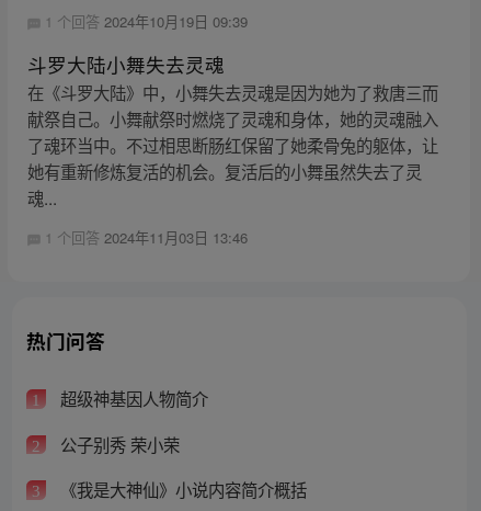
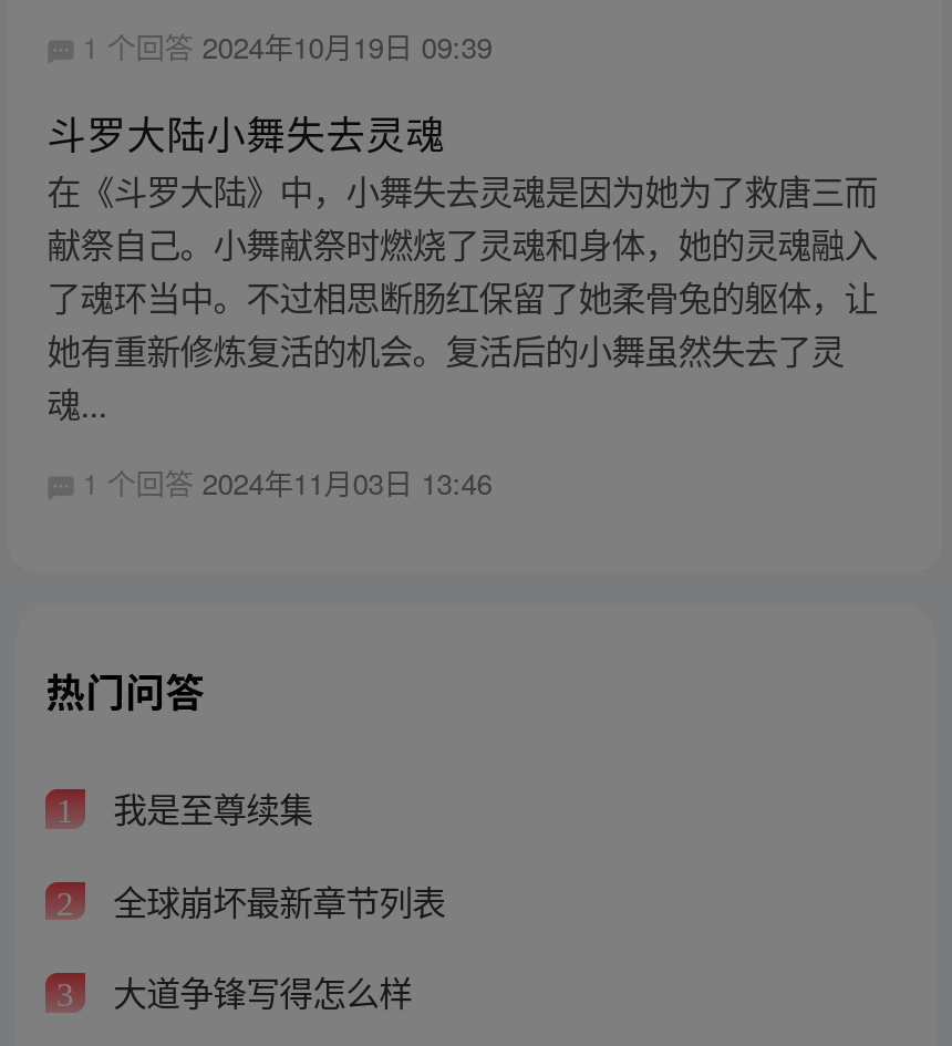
[55,386,208,410] 超级神基因人物简介 -> [104,783,312,831] 我是至尊续集
[55,432,179,456] 公子别秀 荣小荣 -> [104,875,445,923] 全球崩坏最新章节列表
[55,477,306,501] 《我是大神仙》小说内容简介概括 -> [104,967,412,1015] 大道争锋写得怎么样

